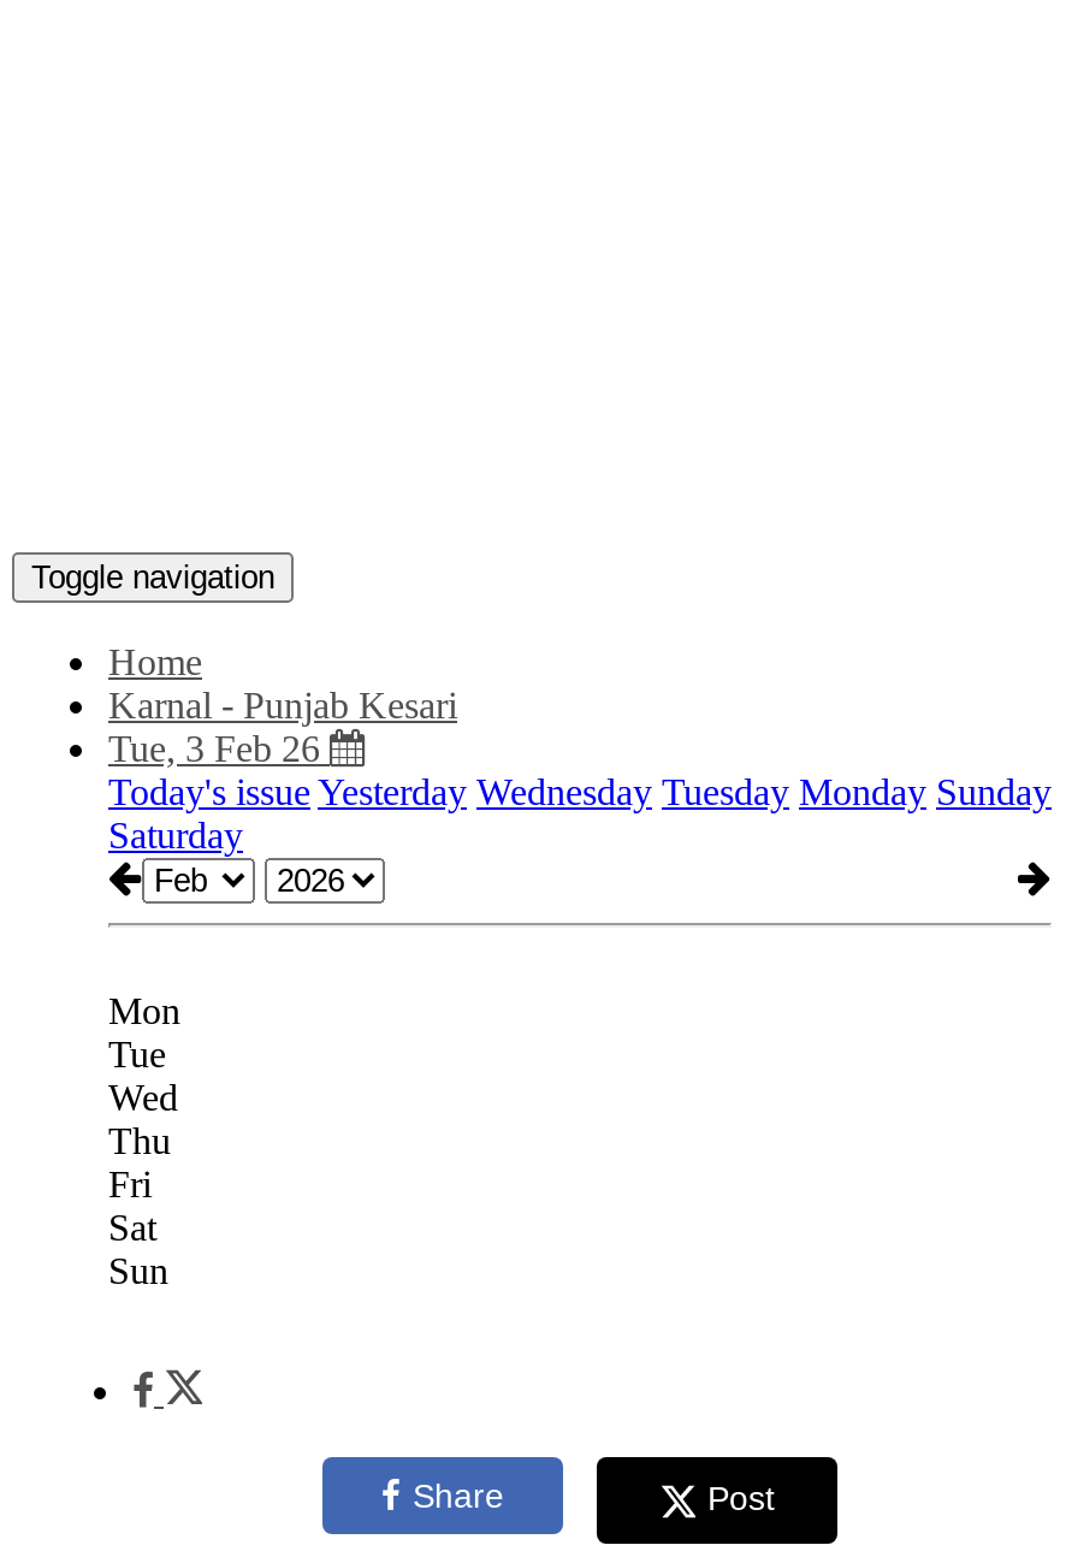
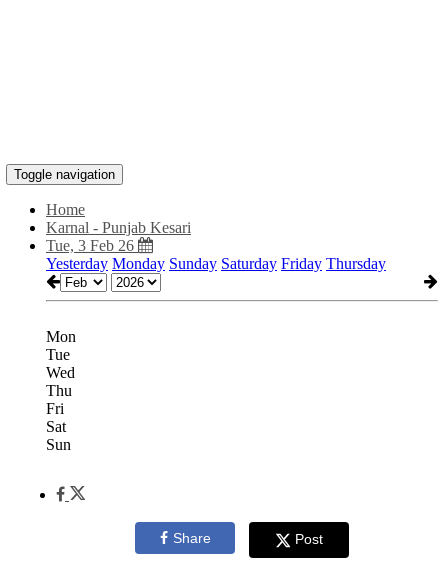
[108,771,1052,856] Today's issue Yesterday Wednesday Tuesday Monday Sunday | Saturday -> [46,255,386,272] Yesterday Monday Sunday Saturday Friday Thursday

